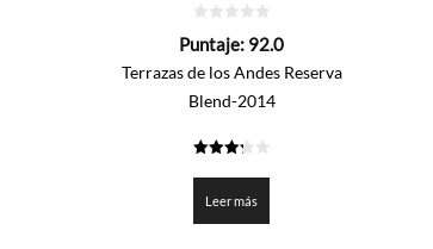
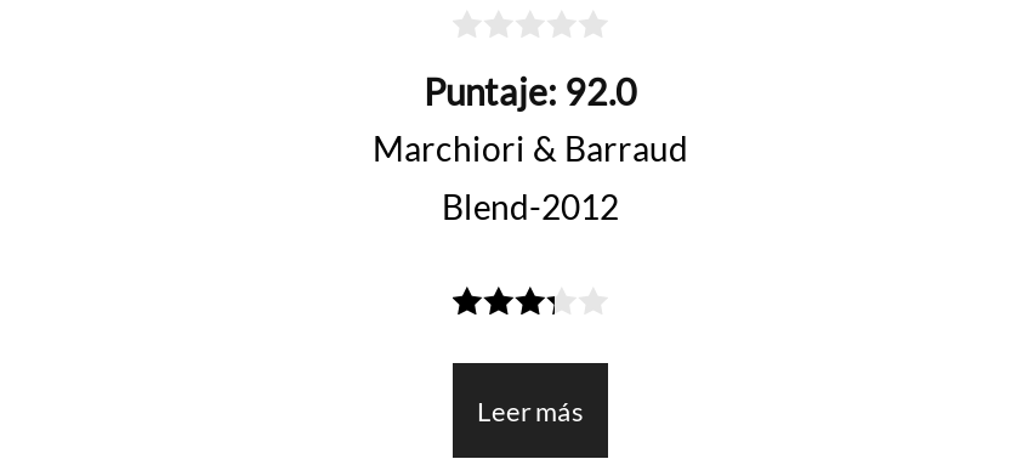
[121,62,342,111] Terrazas de los Andes Reserva | Blend-2014 -> [373,127,688,227] Marchiori & Barraud | Blend-2012

